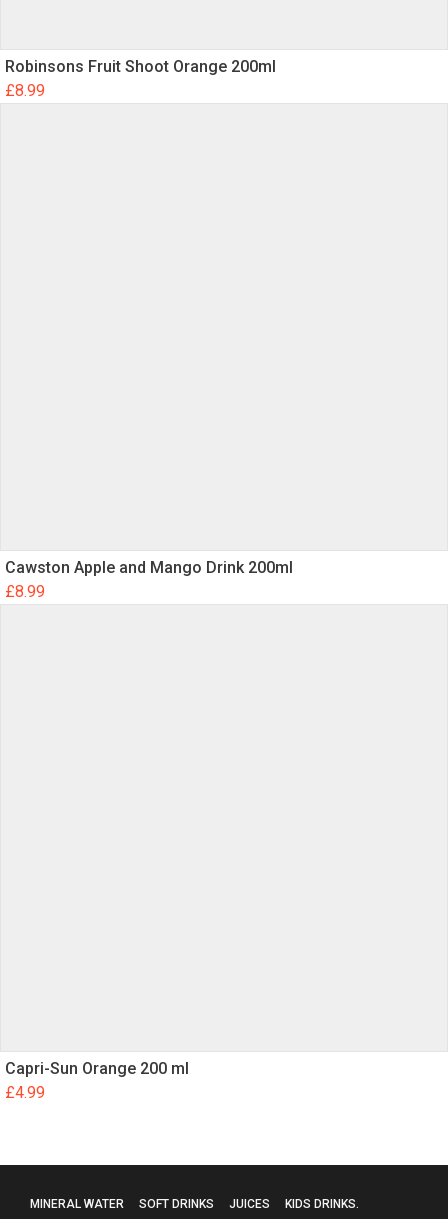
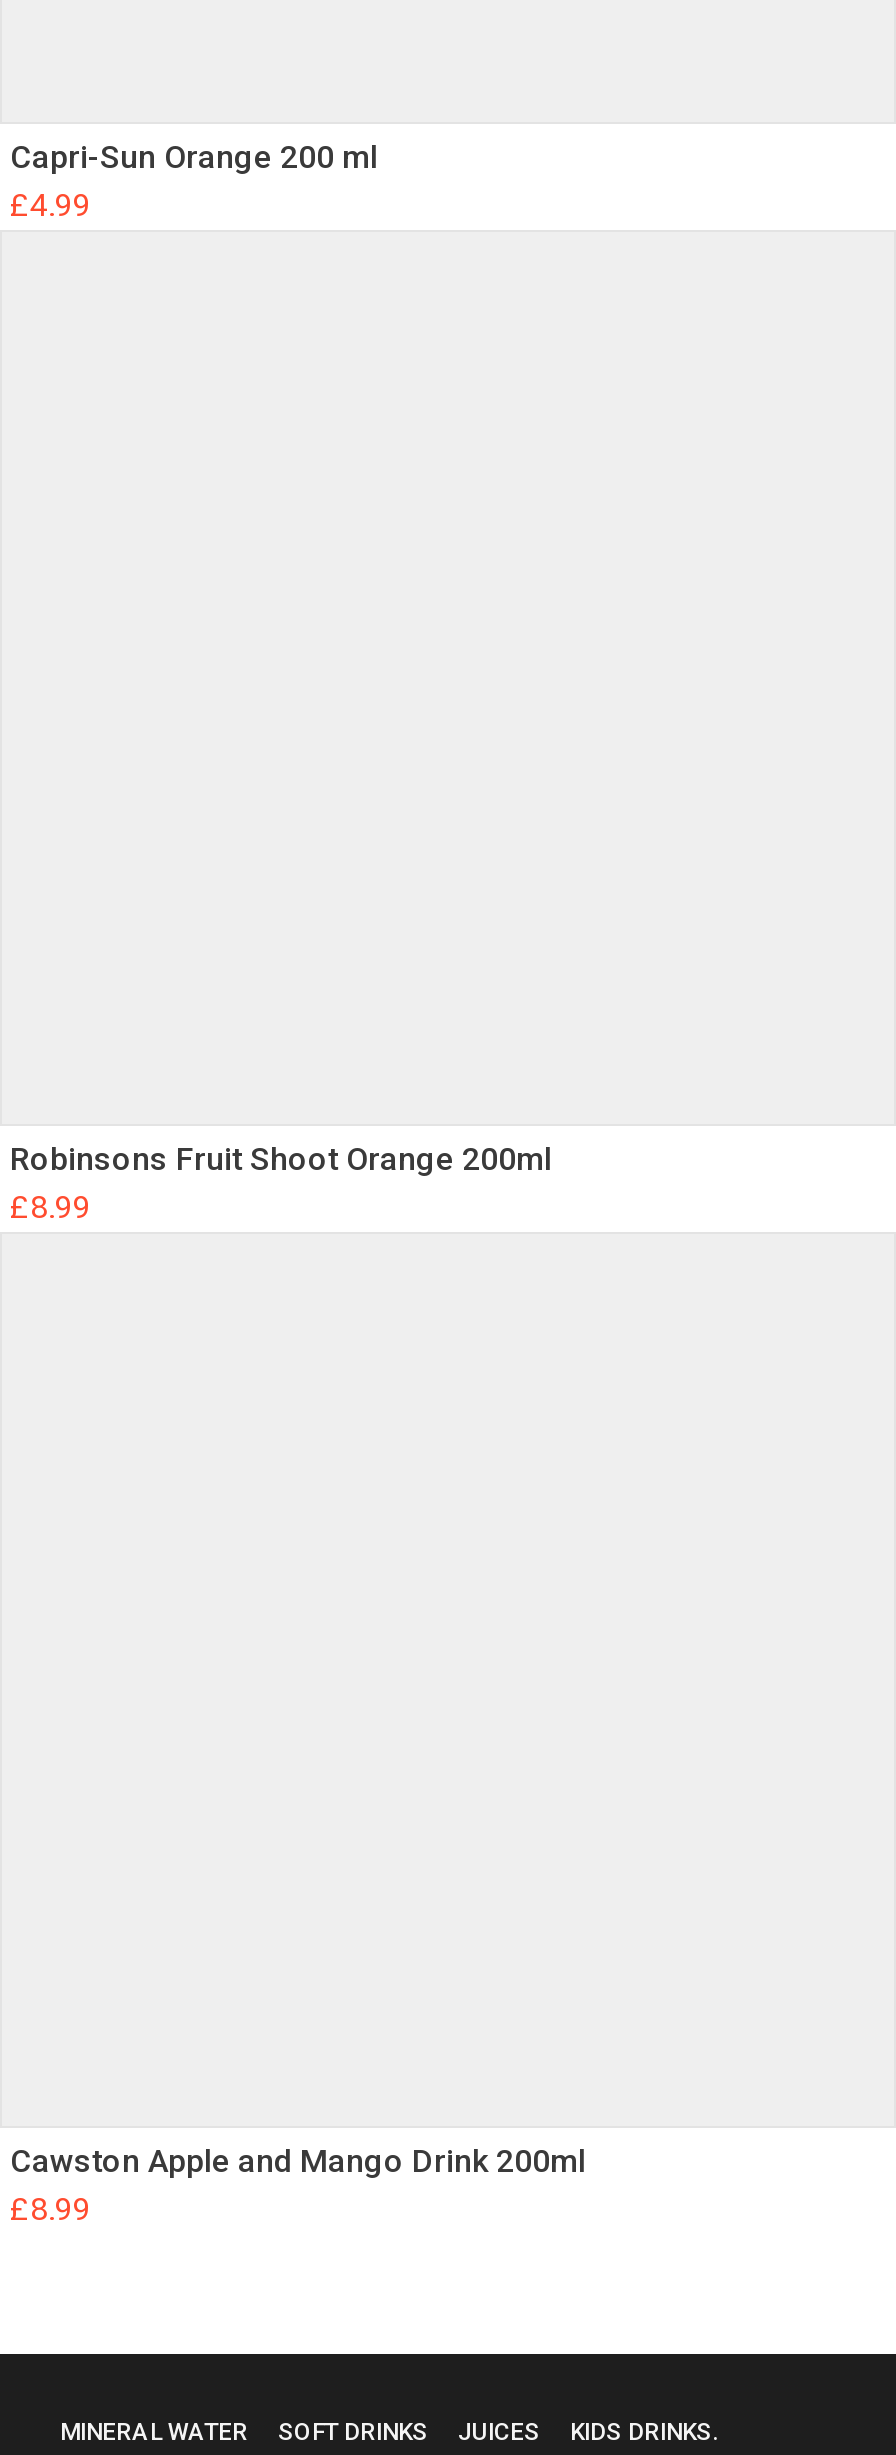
moved [5,57,293,601] -> [10,1139,586,2227]: Robinsons Fruit Shoot Orange 200ml | £8.99 | Cawston Apple and Mango Drink 200ml | £8.99
moved [5,1059,189,1102] -> [10,137,378,223]: Capri-Sun Orange 200 ml | £4.99

